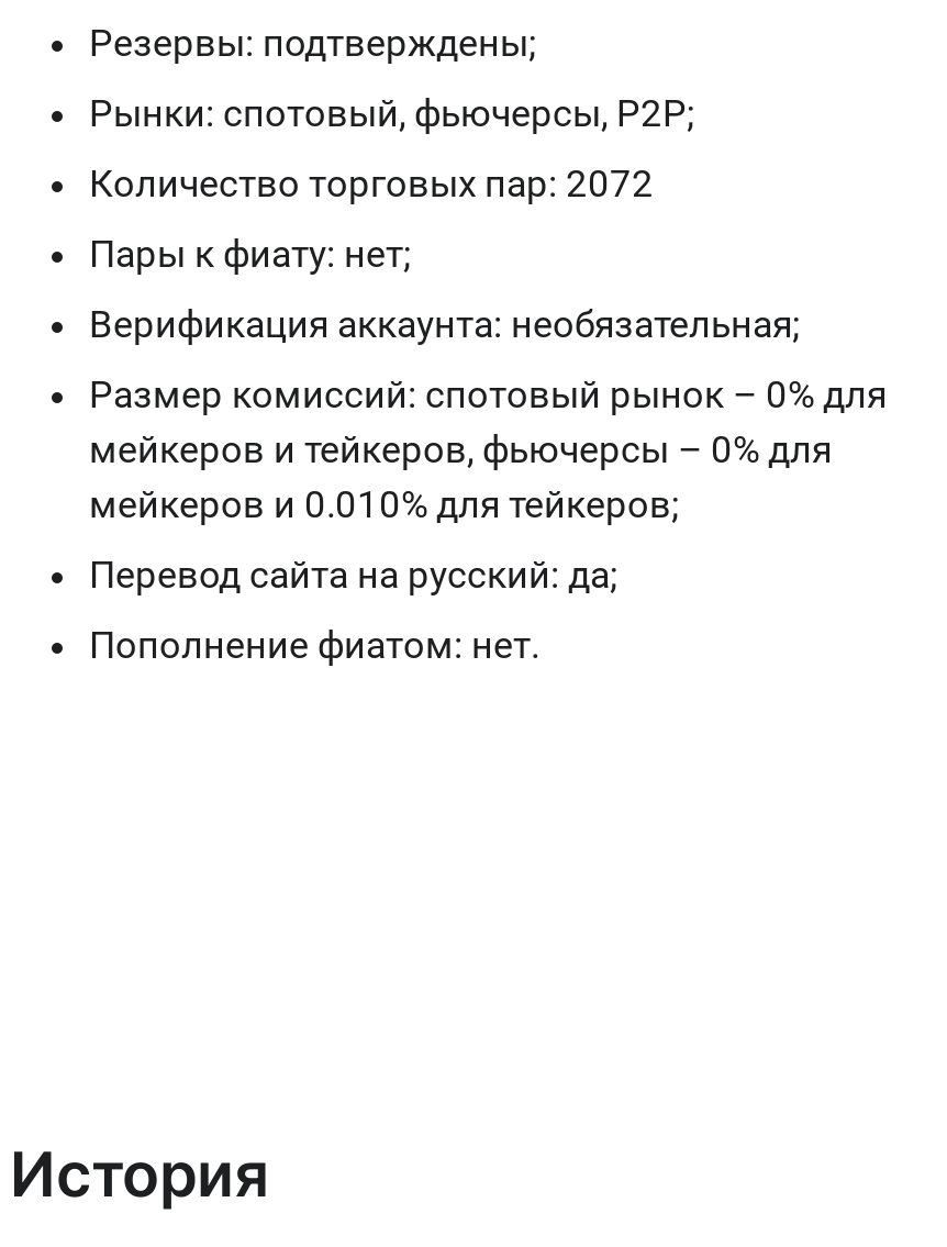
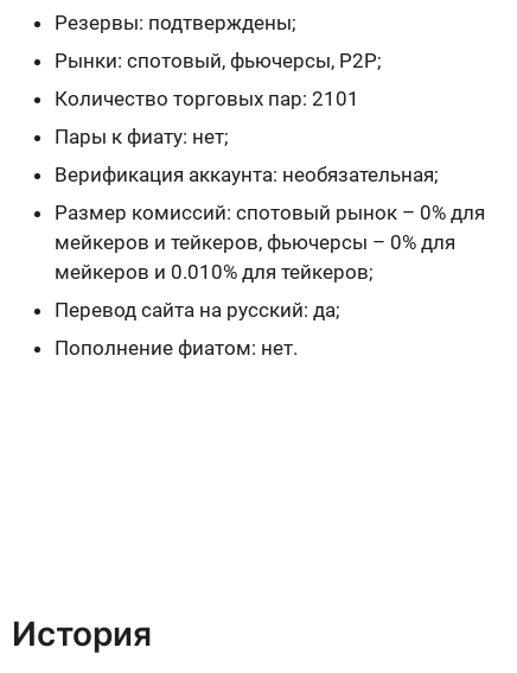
[89,162,654,205] Количество торговых пар: 2072 -> [55,87,359,110] Количество торговых пар: 2101

